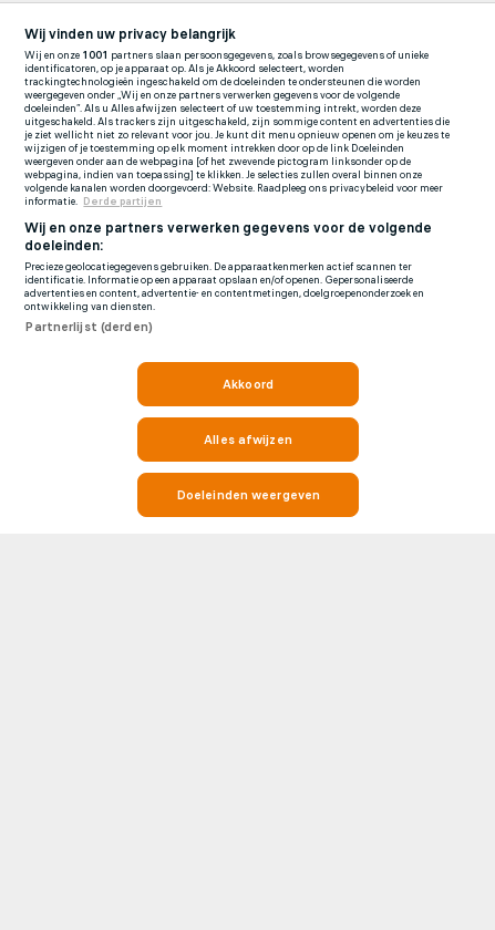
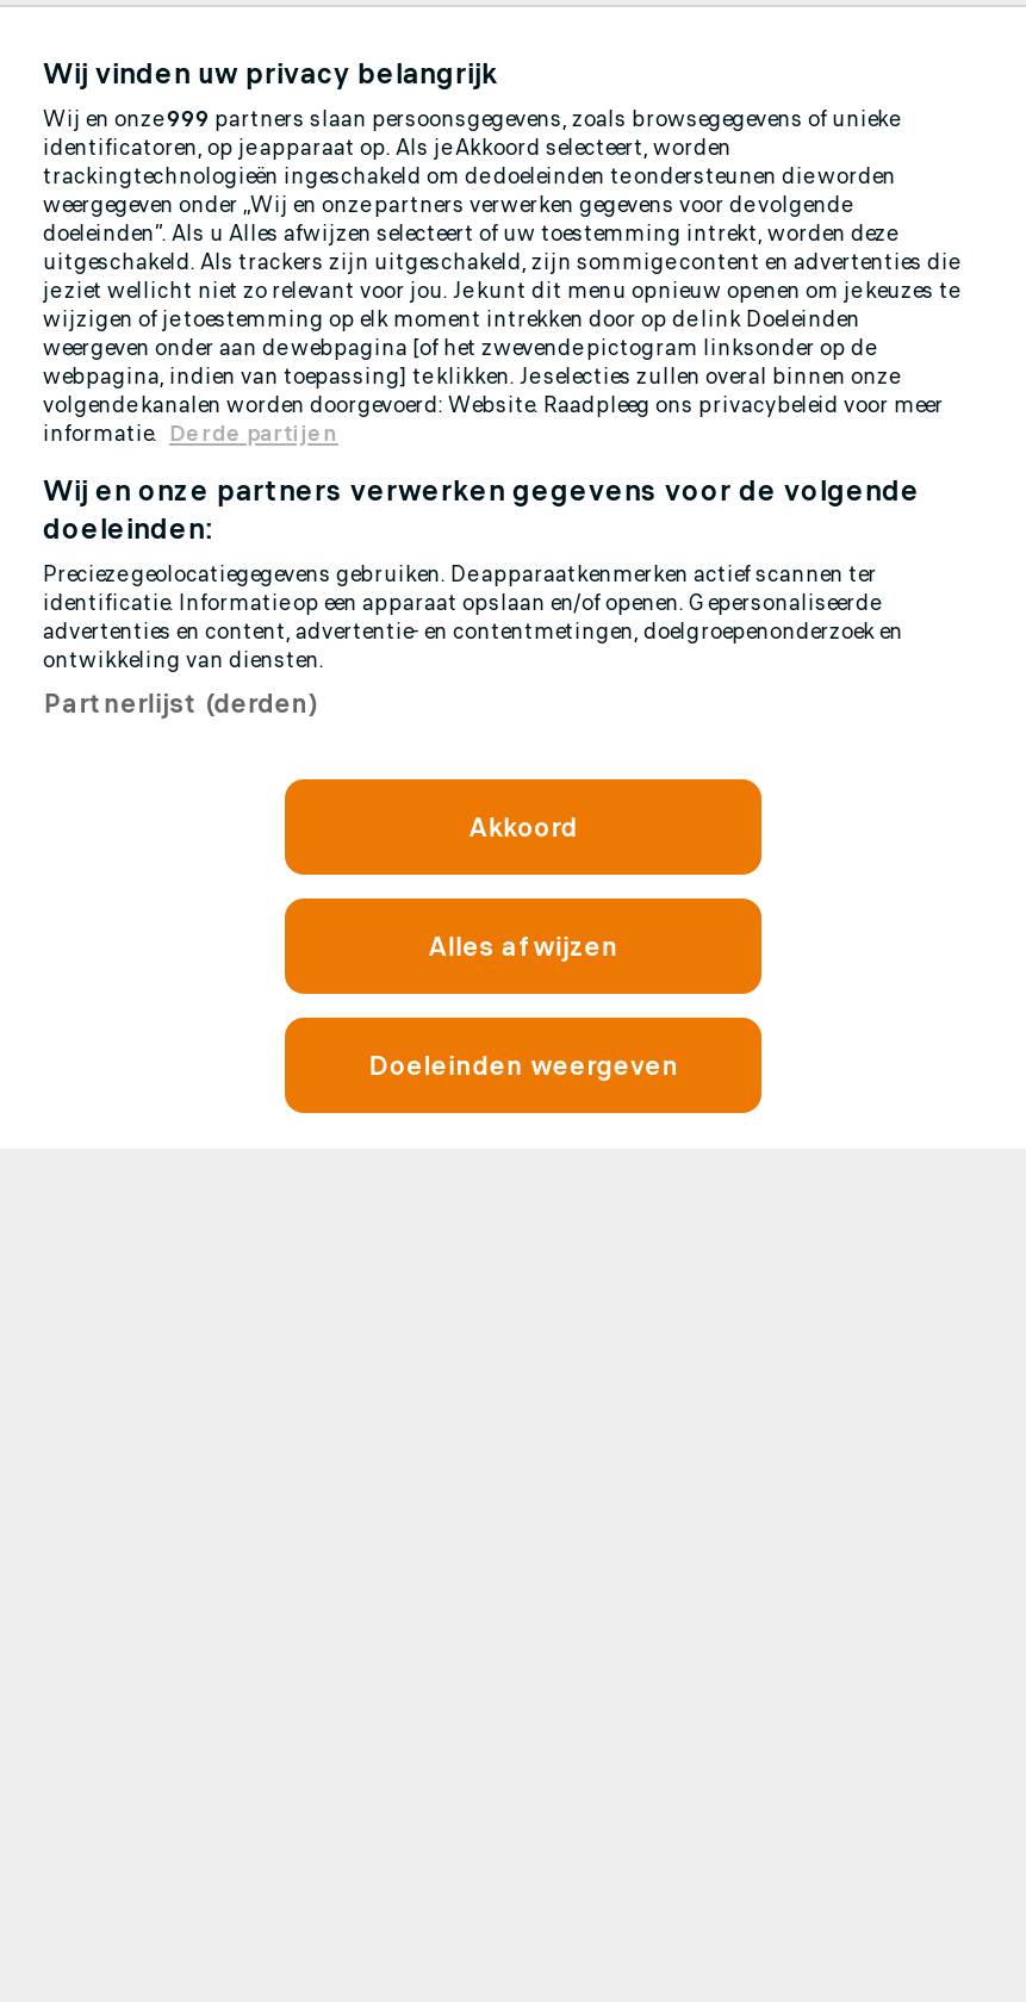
[25,49,429,62] Wij en onze1001 partners slaan persoonsgegevens, zoals browsegegevens of unieke -> [43,105,898,133] Wij en onze999 partners slaan persoonsgegevens, zoals browsegegevens of unieke

